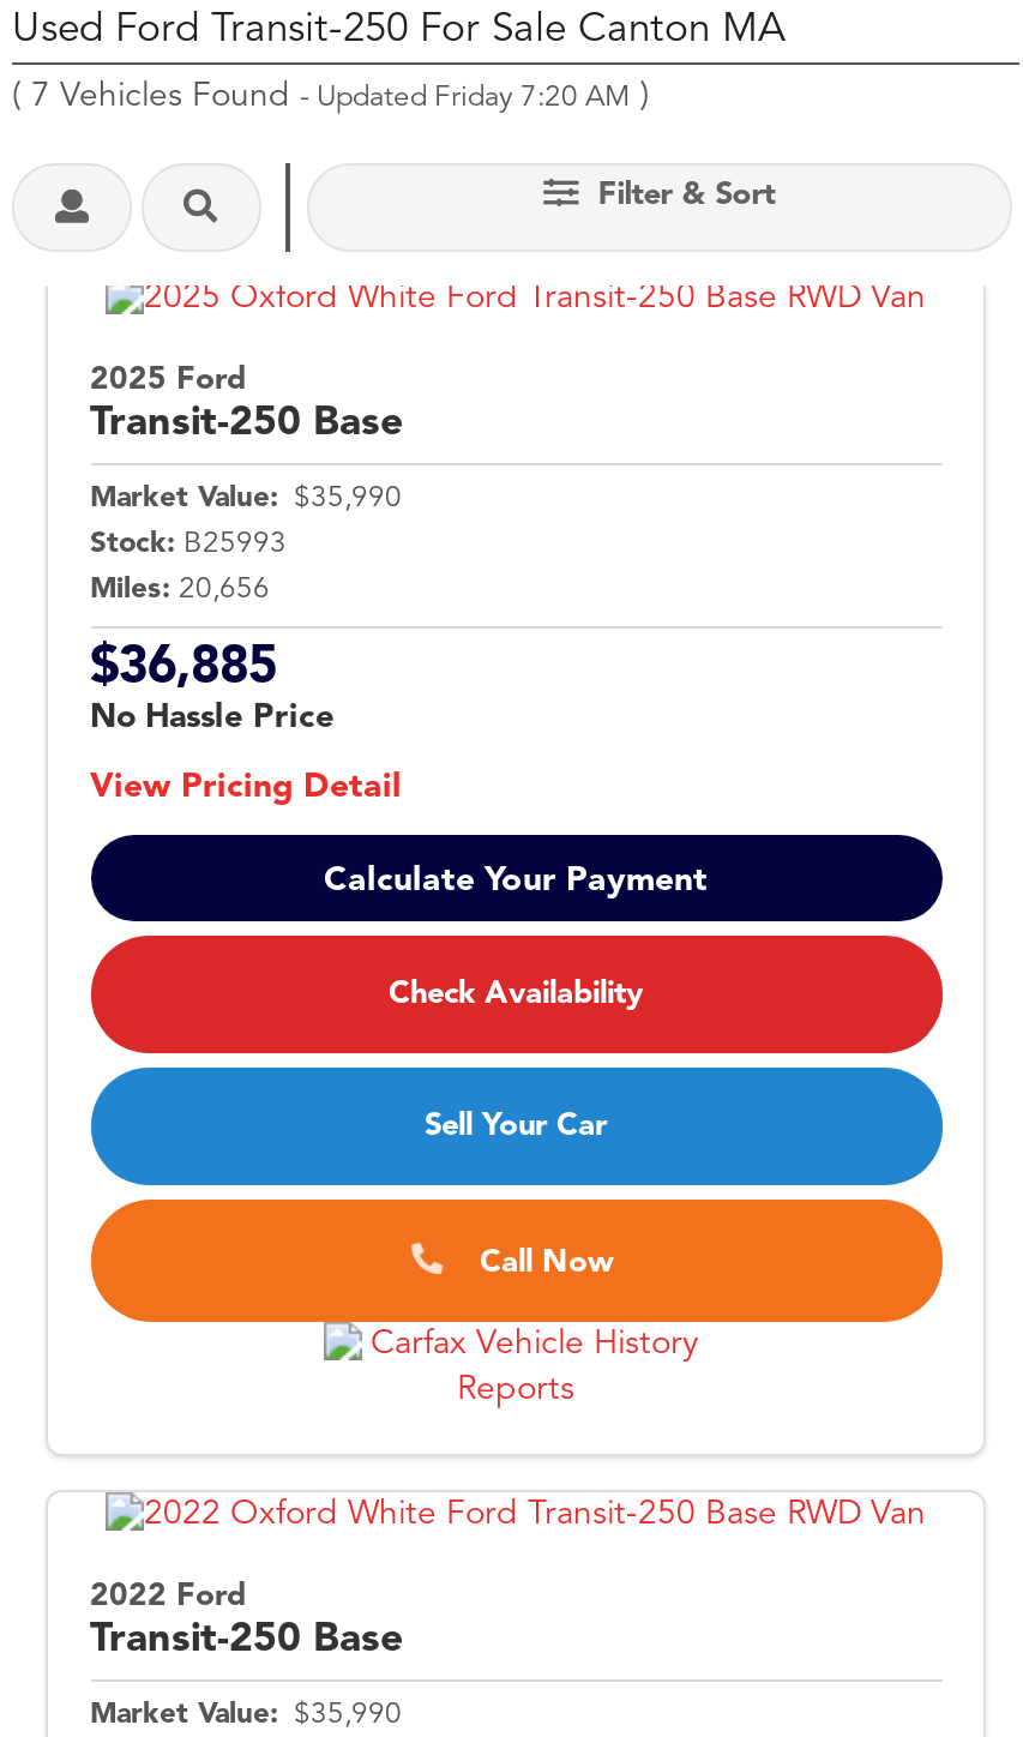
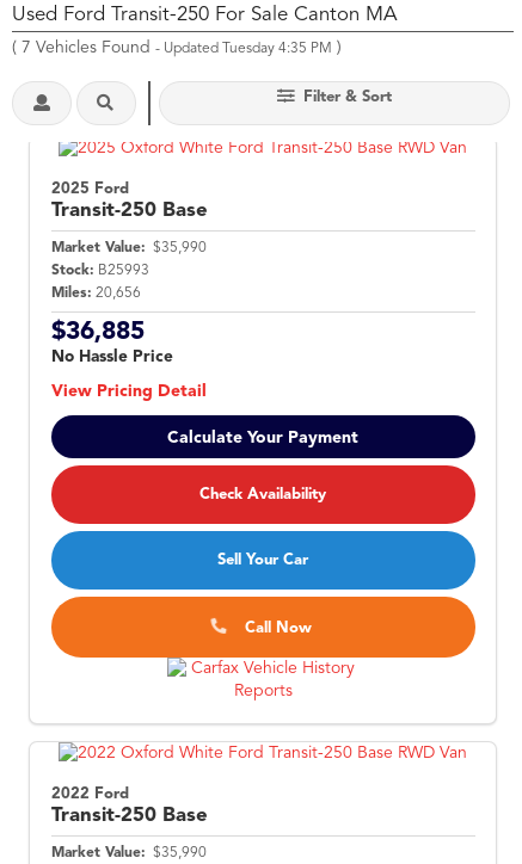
[12,79,650,113] (7 Vehicles Found - Updated Friday 7:20 AM) -> [12,40,342,56] (7 Vehicles Found - Updated Tuesday 4:35 PM)

